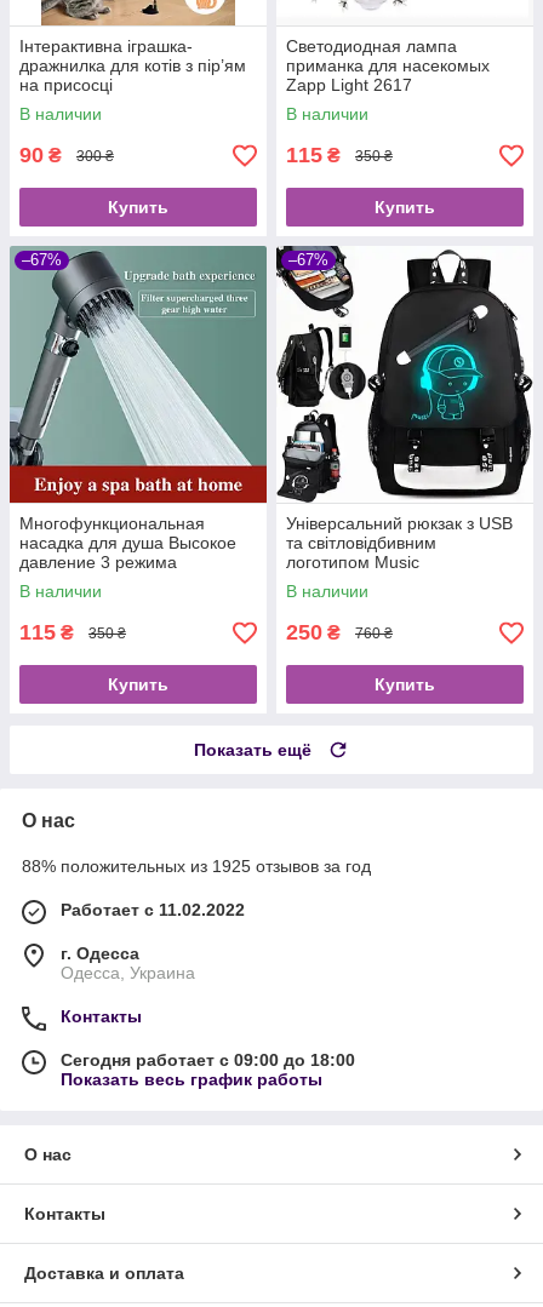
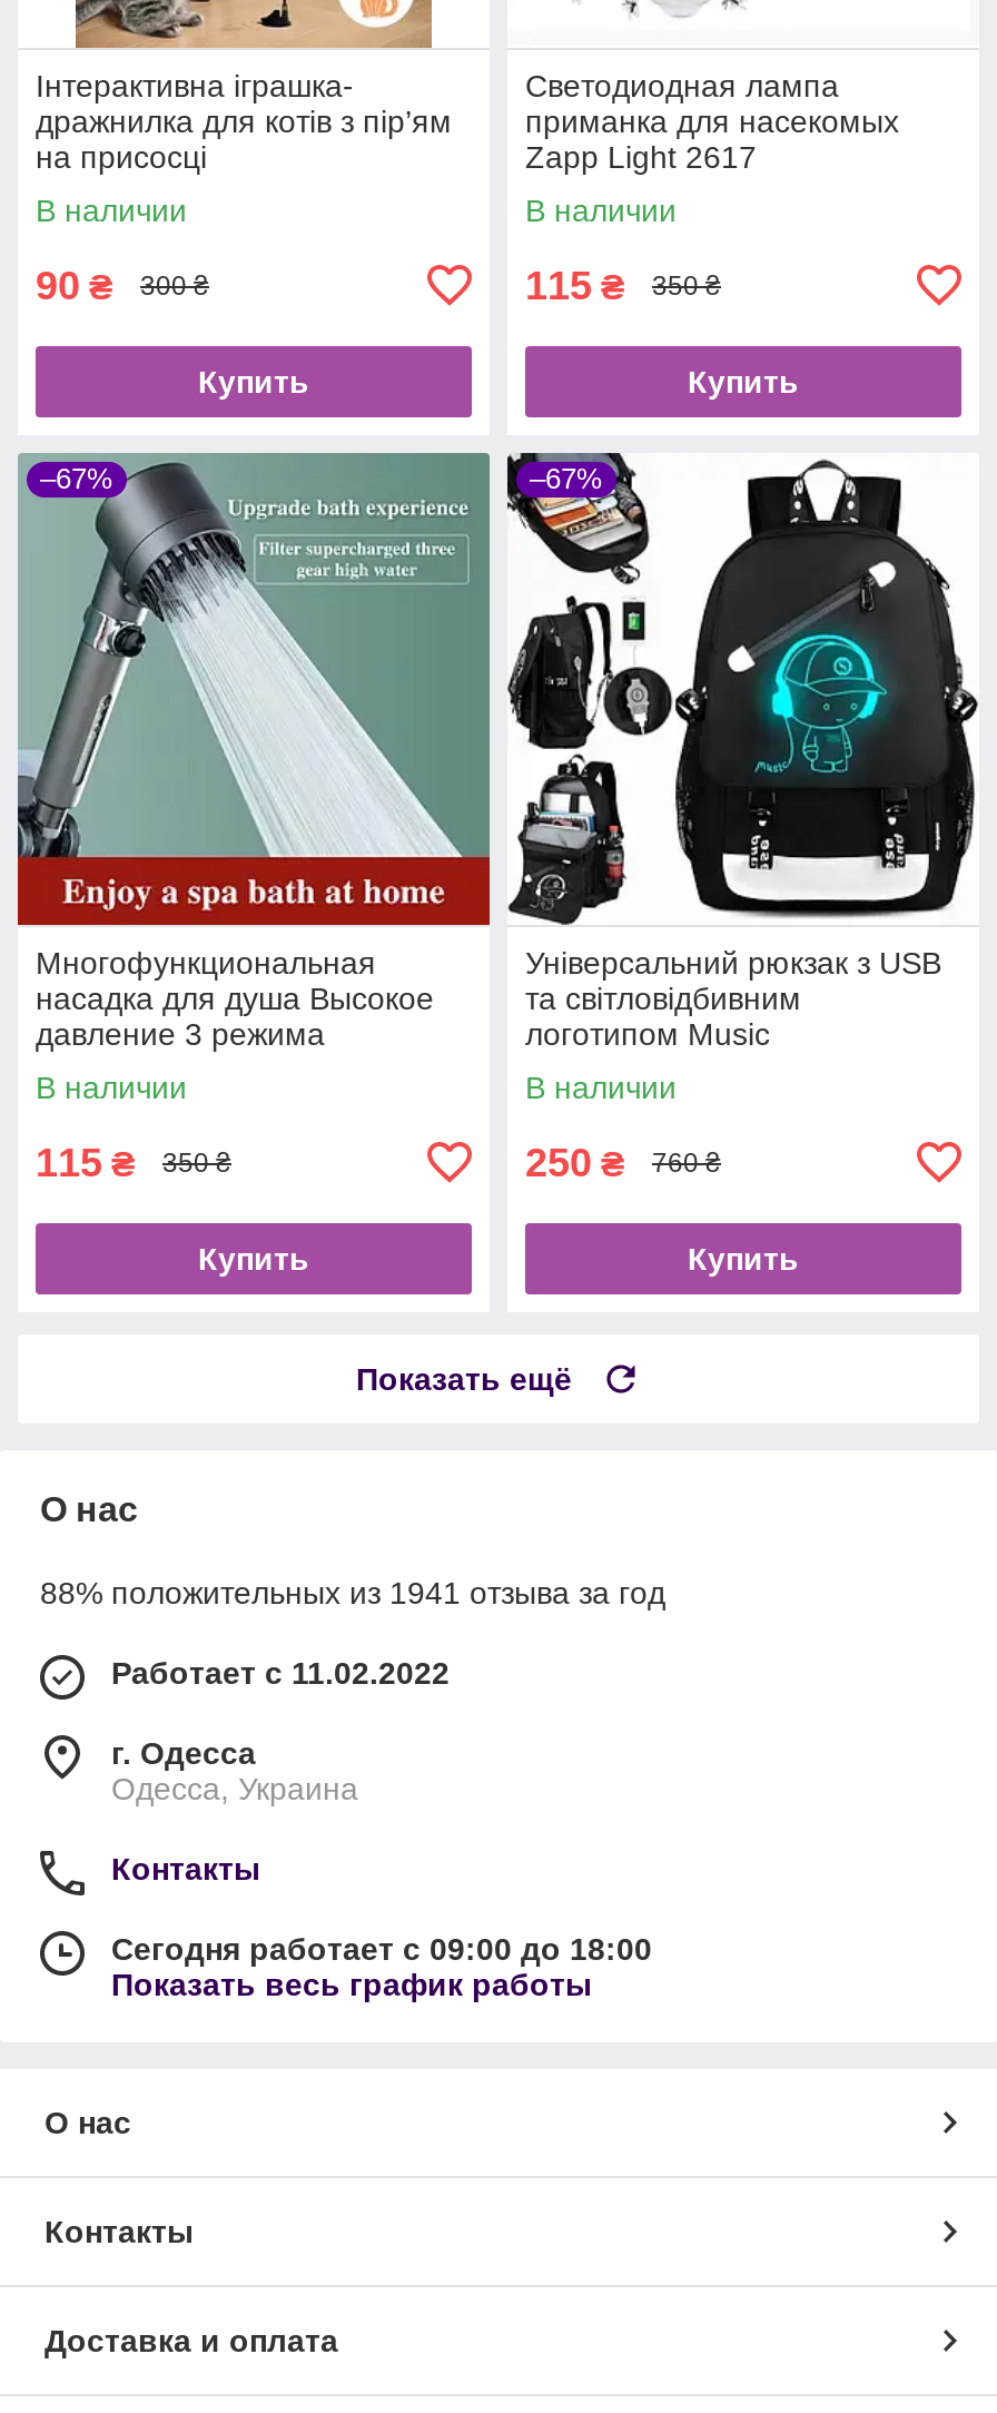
[22,857,371,876] 88% положительных из 1925 отзывов за год -> [40,1575,665,1610] 88% положительных из 1941 отзыва за год

